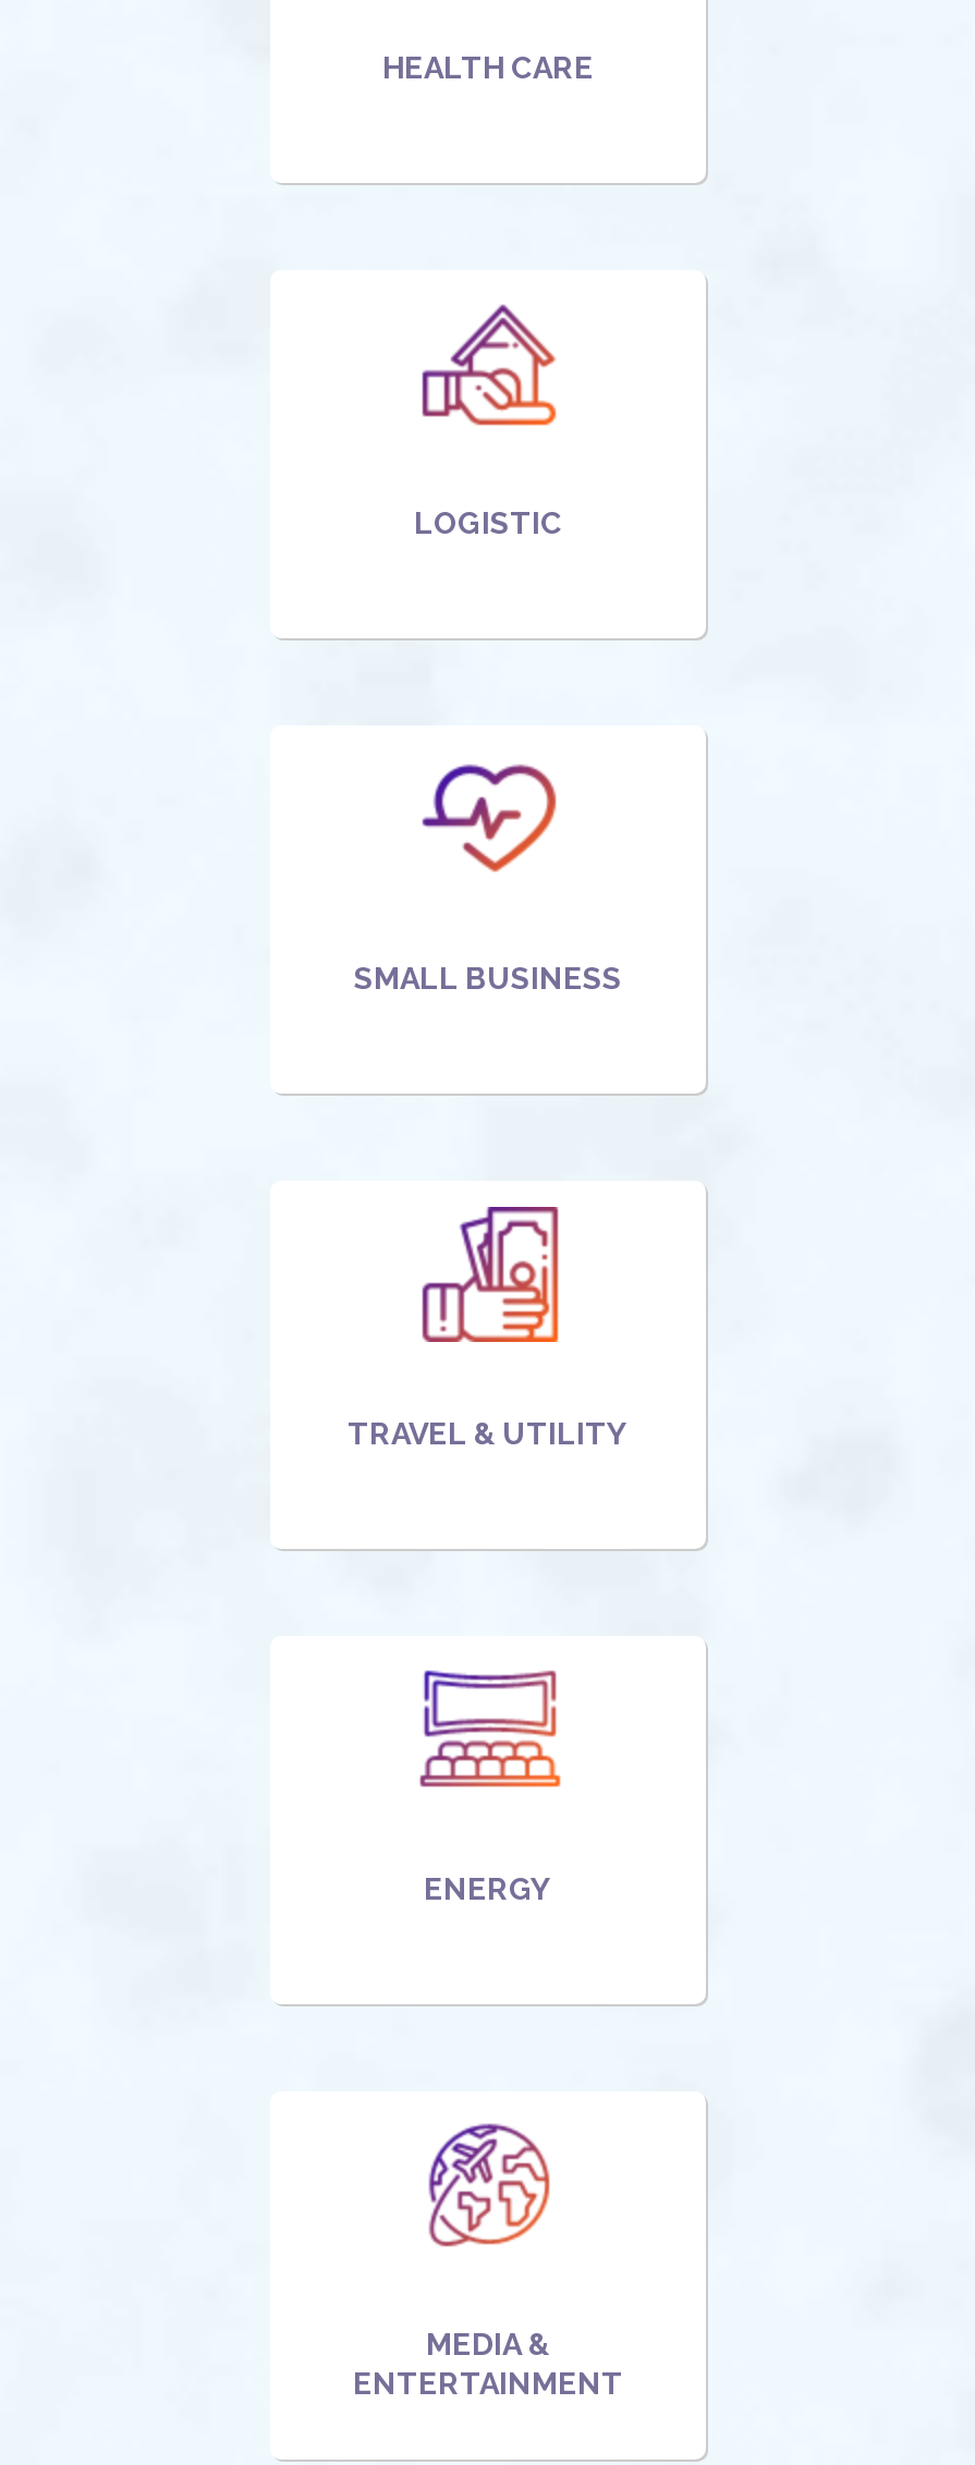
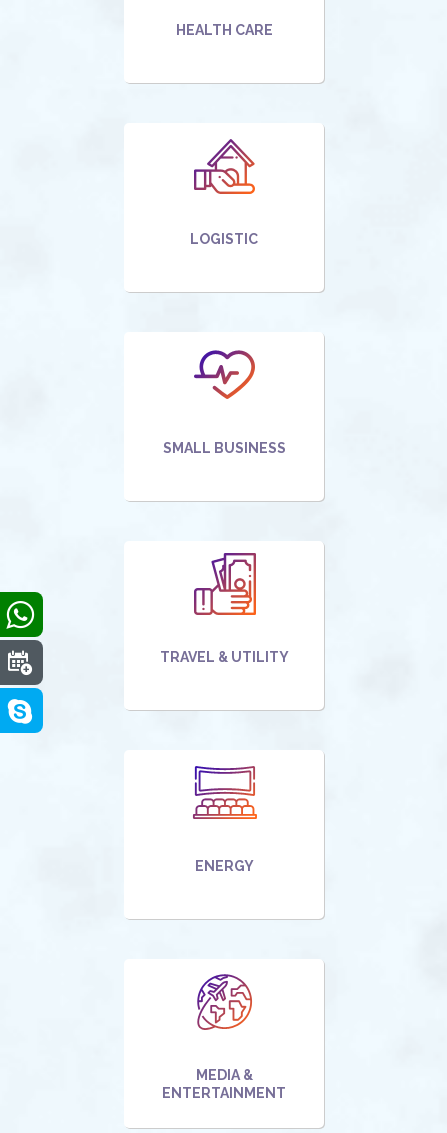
none -> [3,591,44,734] [image]

